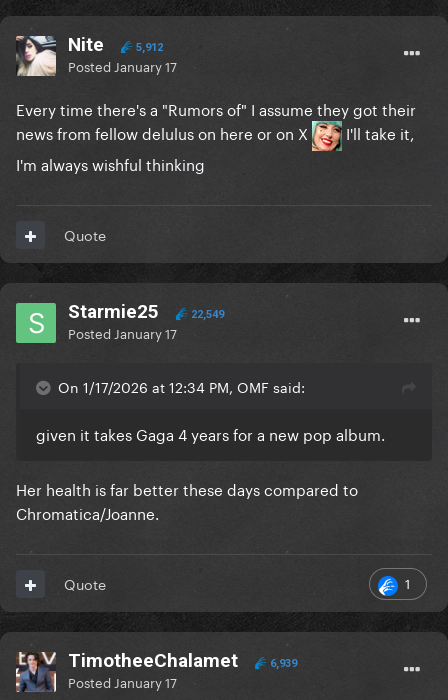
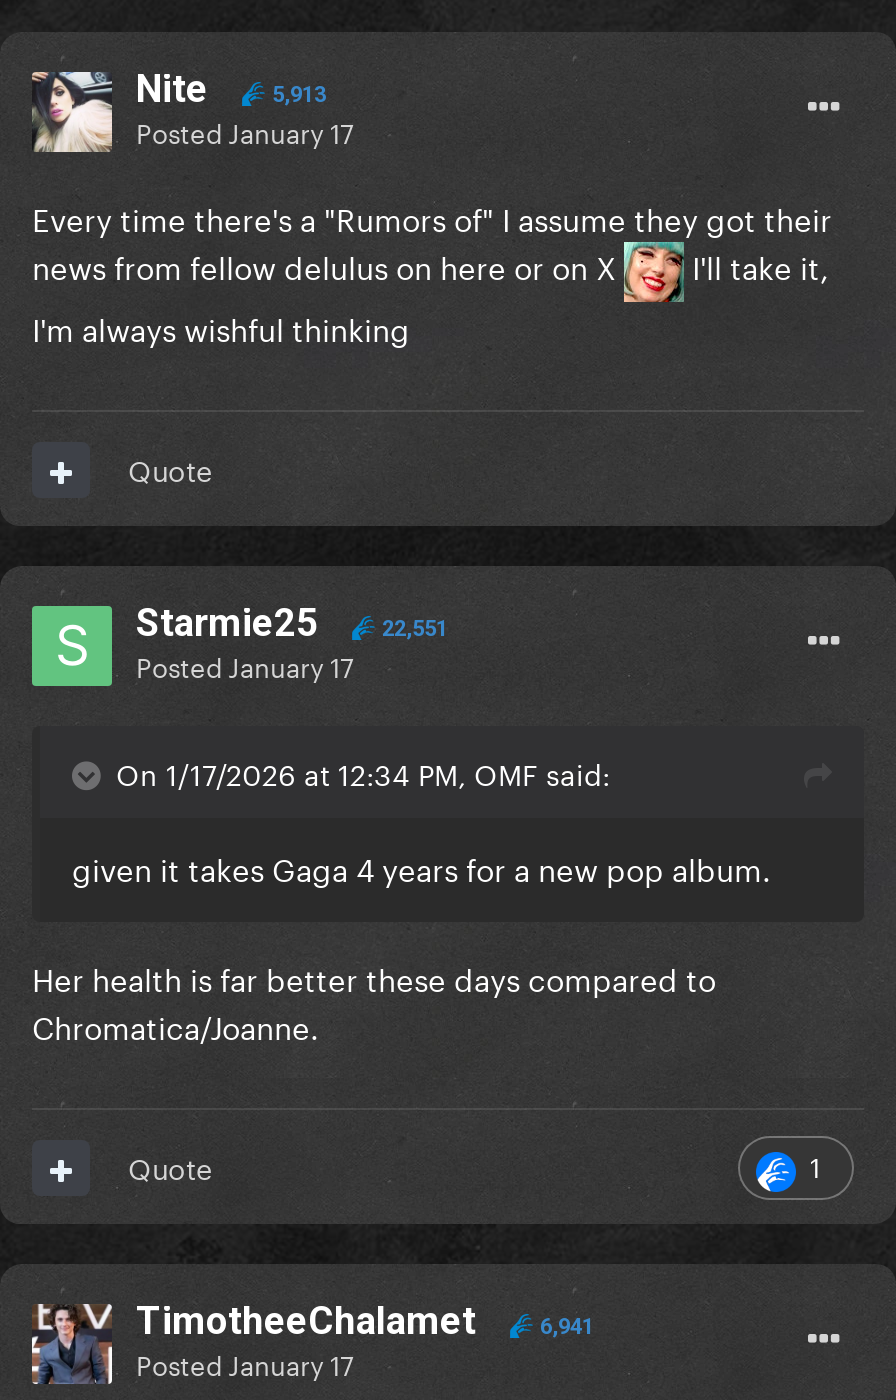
[133,41,163,54] 5,912 -> [266,83,326,109] 5,913
[188,308,224,321] 22,549 -> [376,617,448,643] 22,551
[267,657,297,670] 6,939 -> [534,1315,594,1341] 6,941

